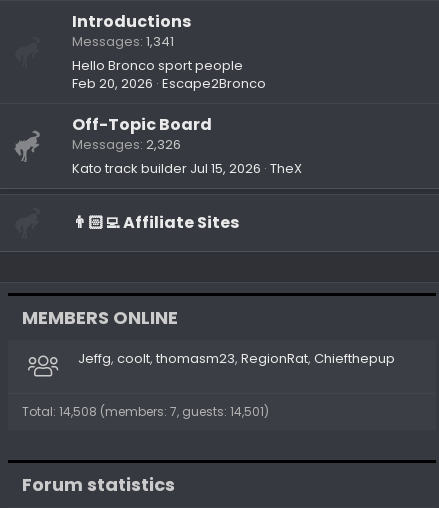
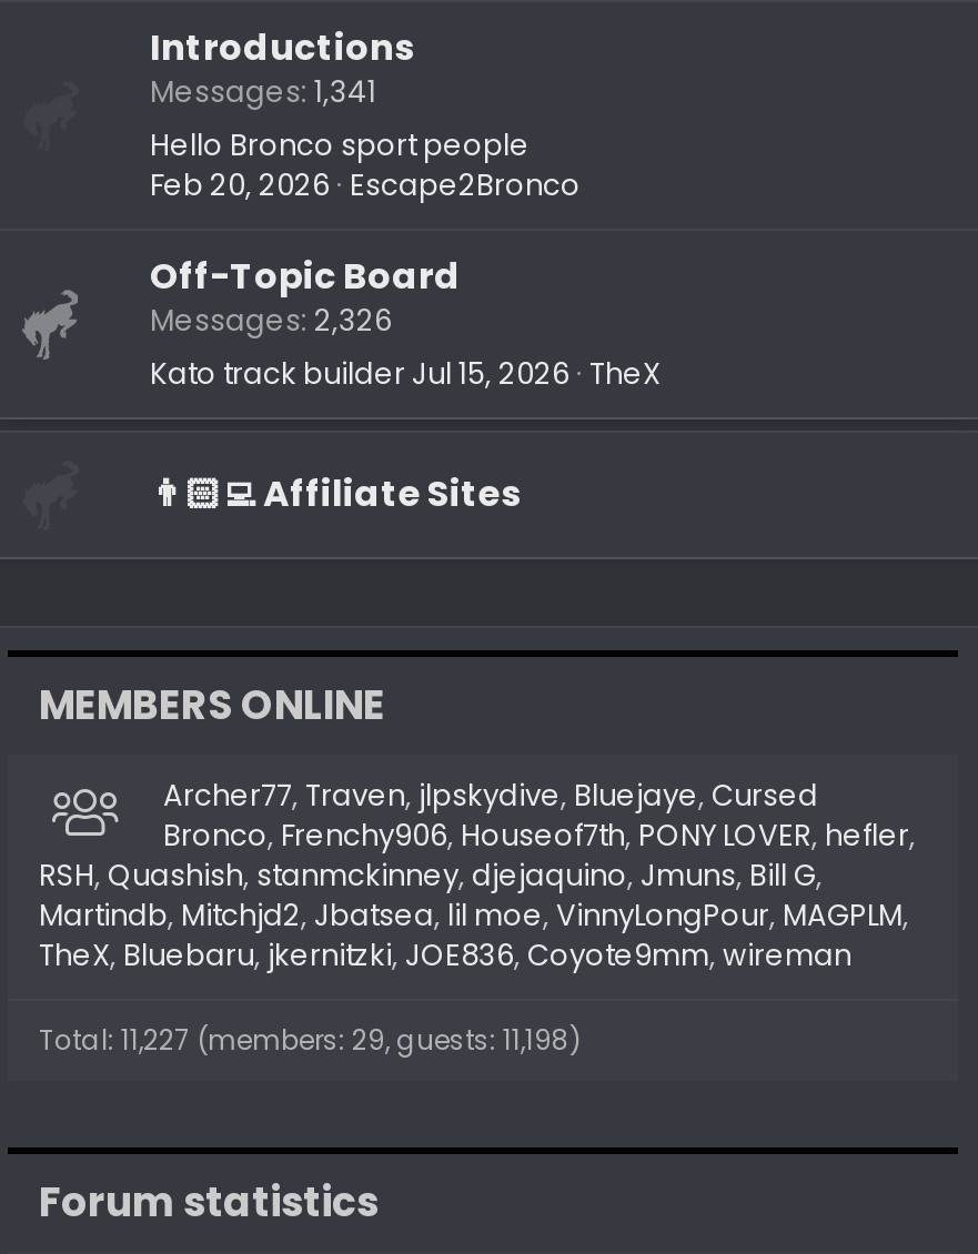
[78,349,395,368] Jeffg coolt thomasm23 RegionRat Chiefthepup -> [39,775,909,977] Archer77 Traven jlpskydive Bluejaye Cursed | Bronco Frenchy906 Houseof7th PONY LOVER hefler | RSH Quashish stanmckinney djejaquino Jmuns Bill G | Martindb Mitchjd2 Jbatsea lil moe VinnyLongPour MAGPLM | TheX Bluebaru jkernitzki JOE836 Coyote9mm wireman
[22,403,269,420] Total: 14,508 (members: 7, guests: 14,501) -> [39,1021,581,1059] Total: 11,227 (members: 29, guests: 11,198)

